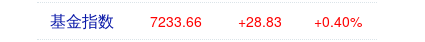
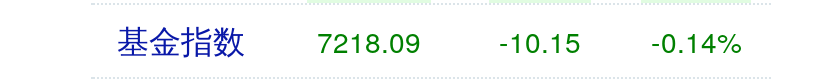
[150,11,202,31] 7233.66 -> [317,22,421,62] 7218.09
[238,11,282,31] +28.83 -> [499,22,581,62] -10.15
[314,11,362,31] +0.40% -> [651,22,741,62] -0.14%

